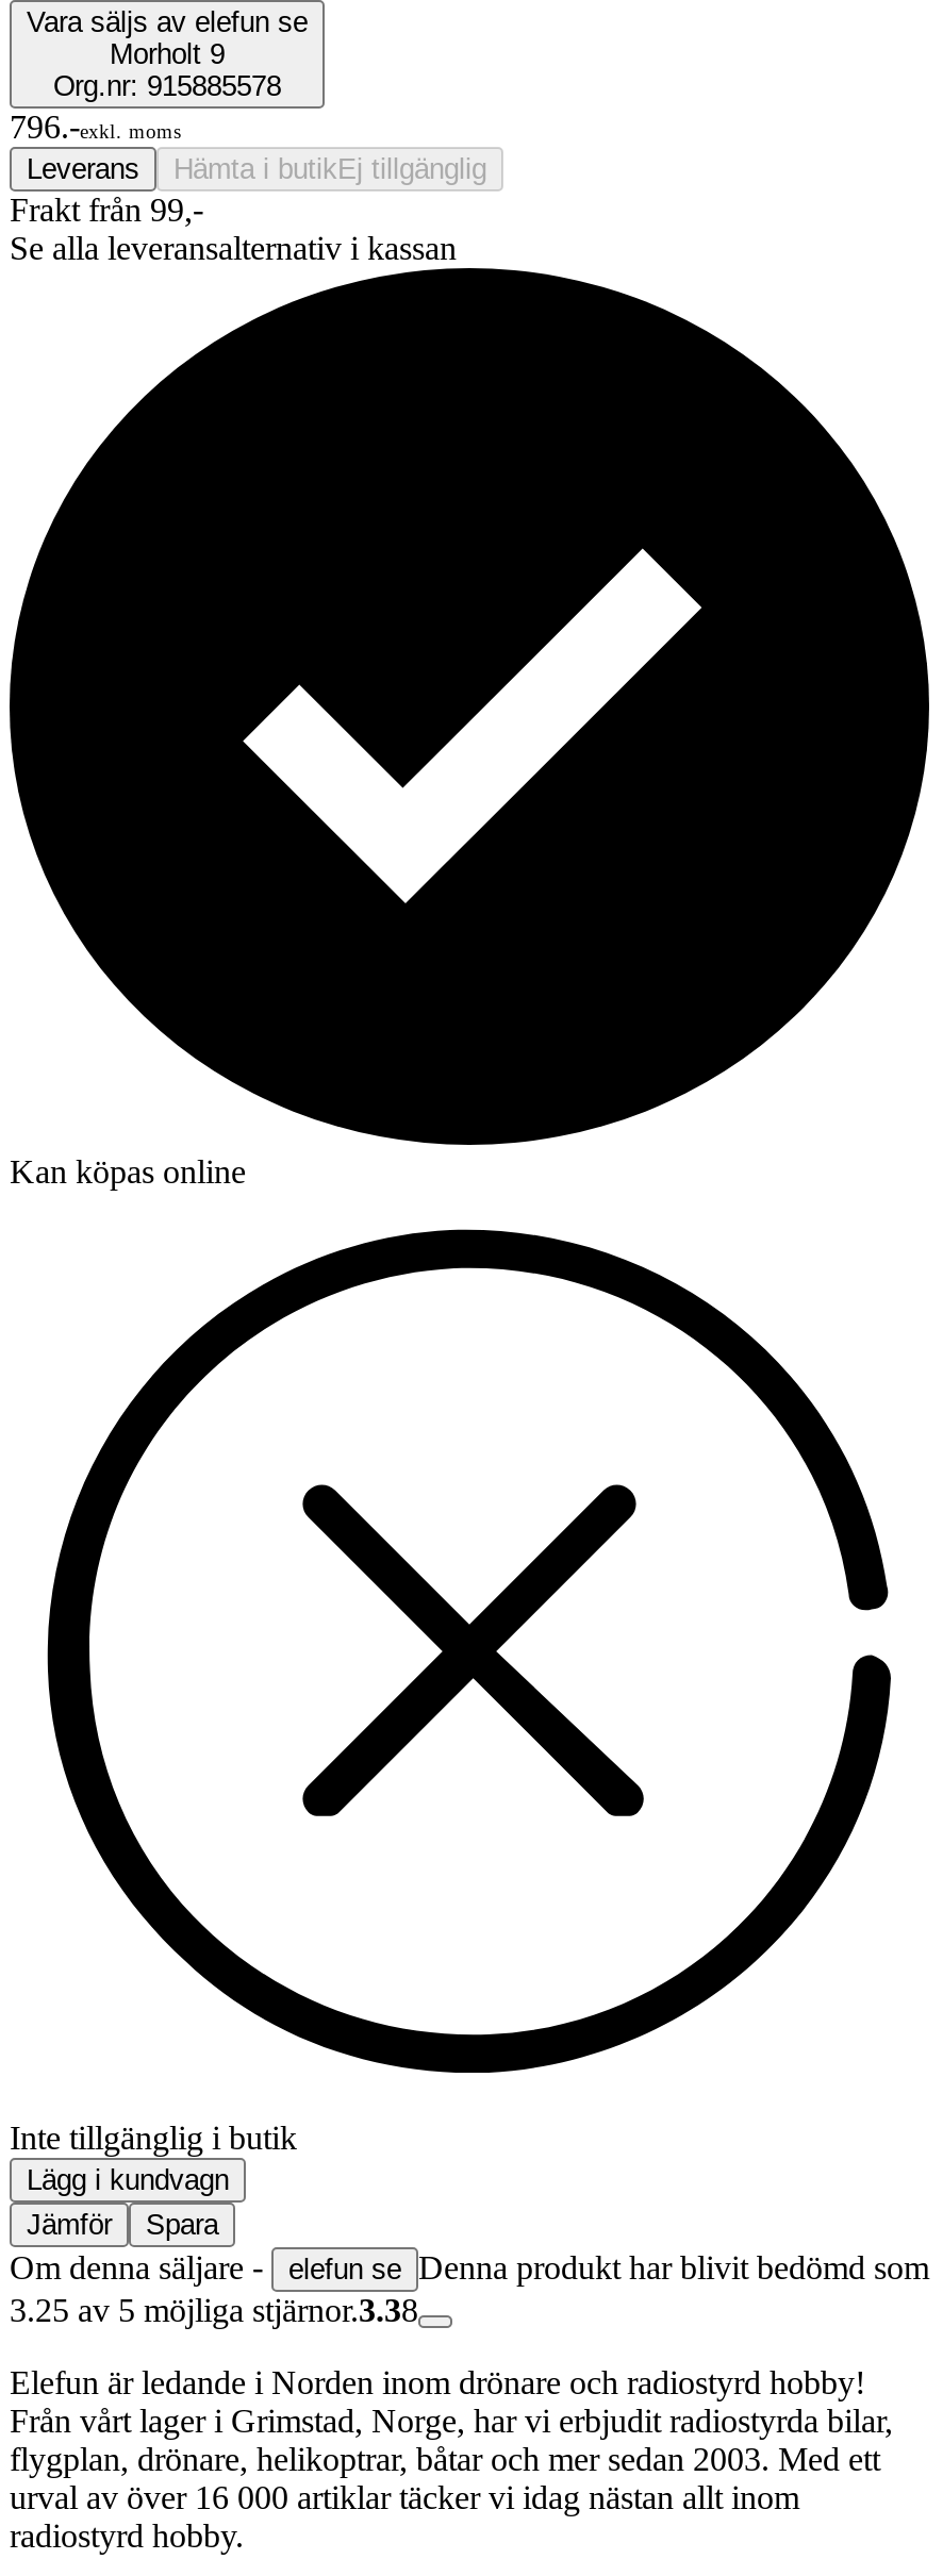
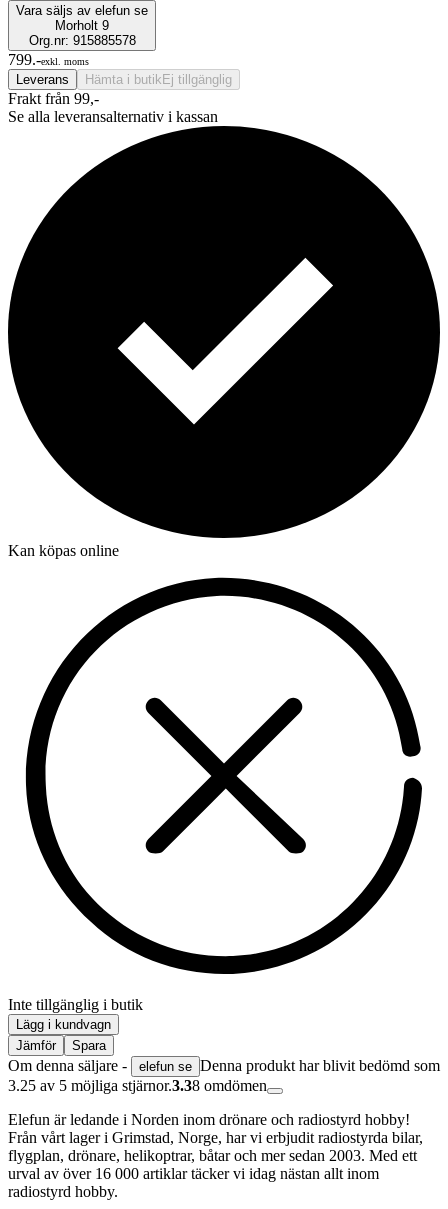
[10,108,182,144] 796.-exkl. moms -> [8,51,89,68] 799.-exkl. moms
[10,2292,418,2329] 3.25 av 5 möjliga stjärnor.3.38 -> [8,1077,267,1094] 3.25 av 5 möjliga stjärnor.3.38 omdömen

